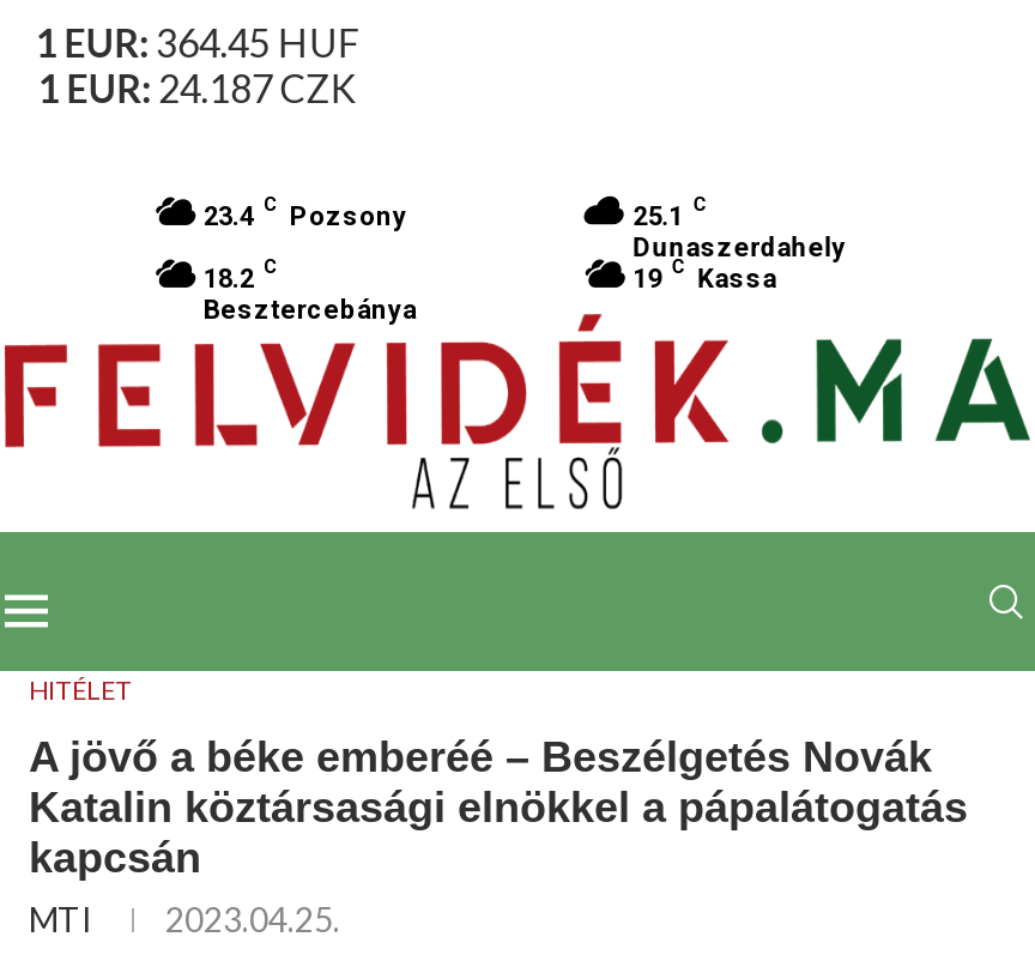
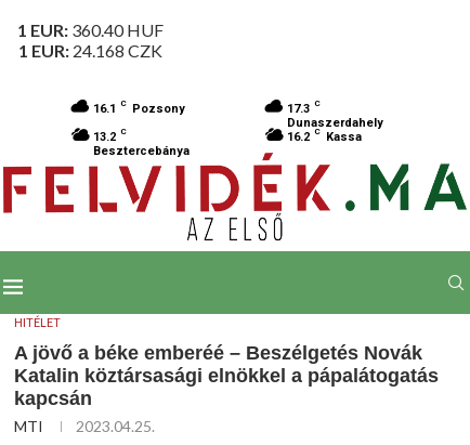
[35,19,359,65] 1 EUR: 364.45 HUF -> [17,19,163,40] 1 EUR: 360.40 HUF
[38,65,357,110] 1 EUR: 24.187 CZK -> [18,40,162,61] 1 EUR: 24.168 CZK
[204,194,407,232] 23.4 C Pozsony -> [93,99,185,116] 16.1 C Pozsony
[633,194,707,232] 25.1 C -> [287,99,321,116] 17.3 C
[204,256,278,295] 18.2 C -> [93,127,127,144] 13.2 C
[633,256,777,295] 19 C Kassa -> [287,127,362,144] 16.2 C Kassa

